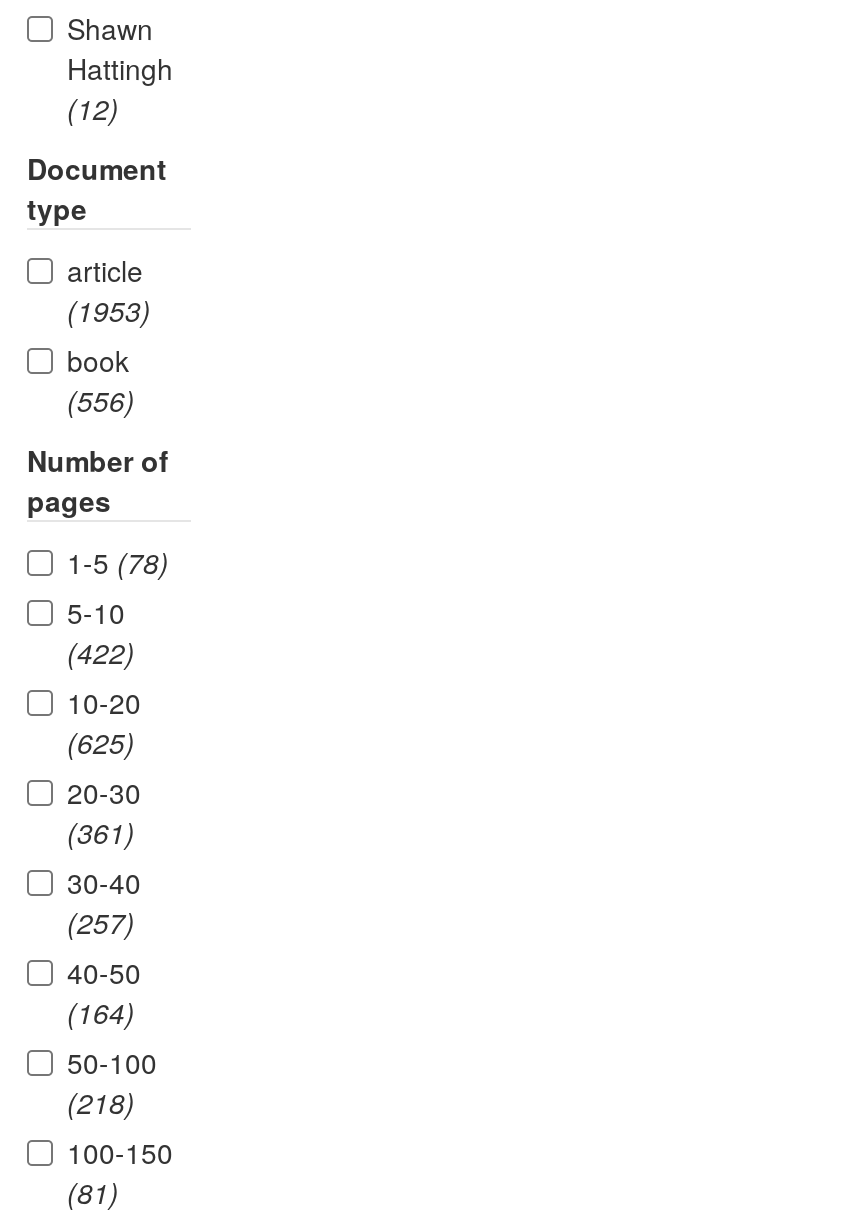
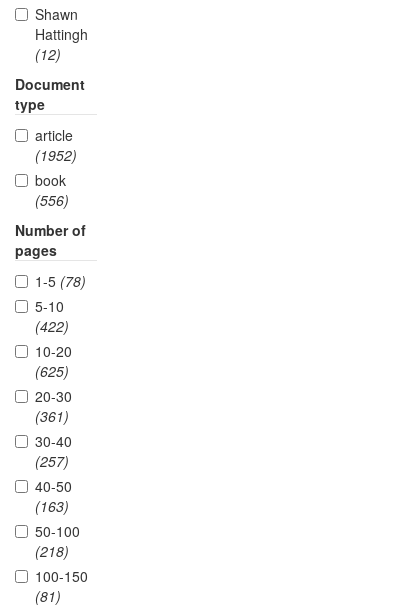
[67,290,151,330] (1953) -> [35,145,77,165] (1952)
[67,992,135,1032] (164) -> [35,496,69,516] (163)

